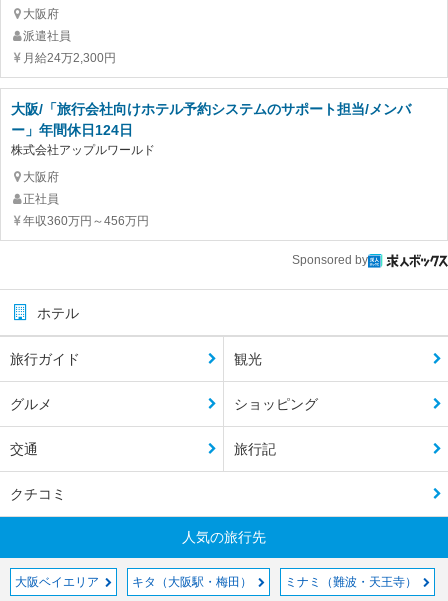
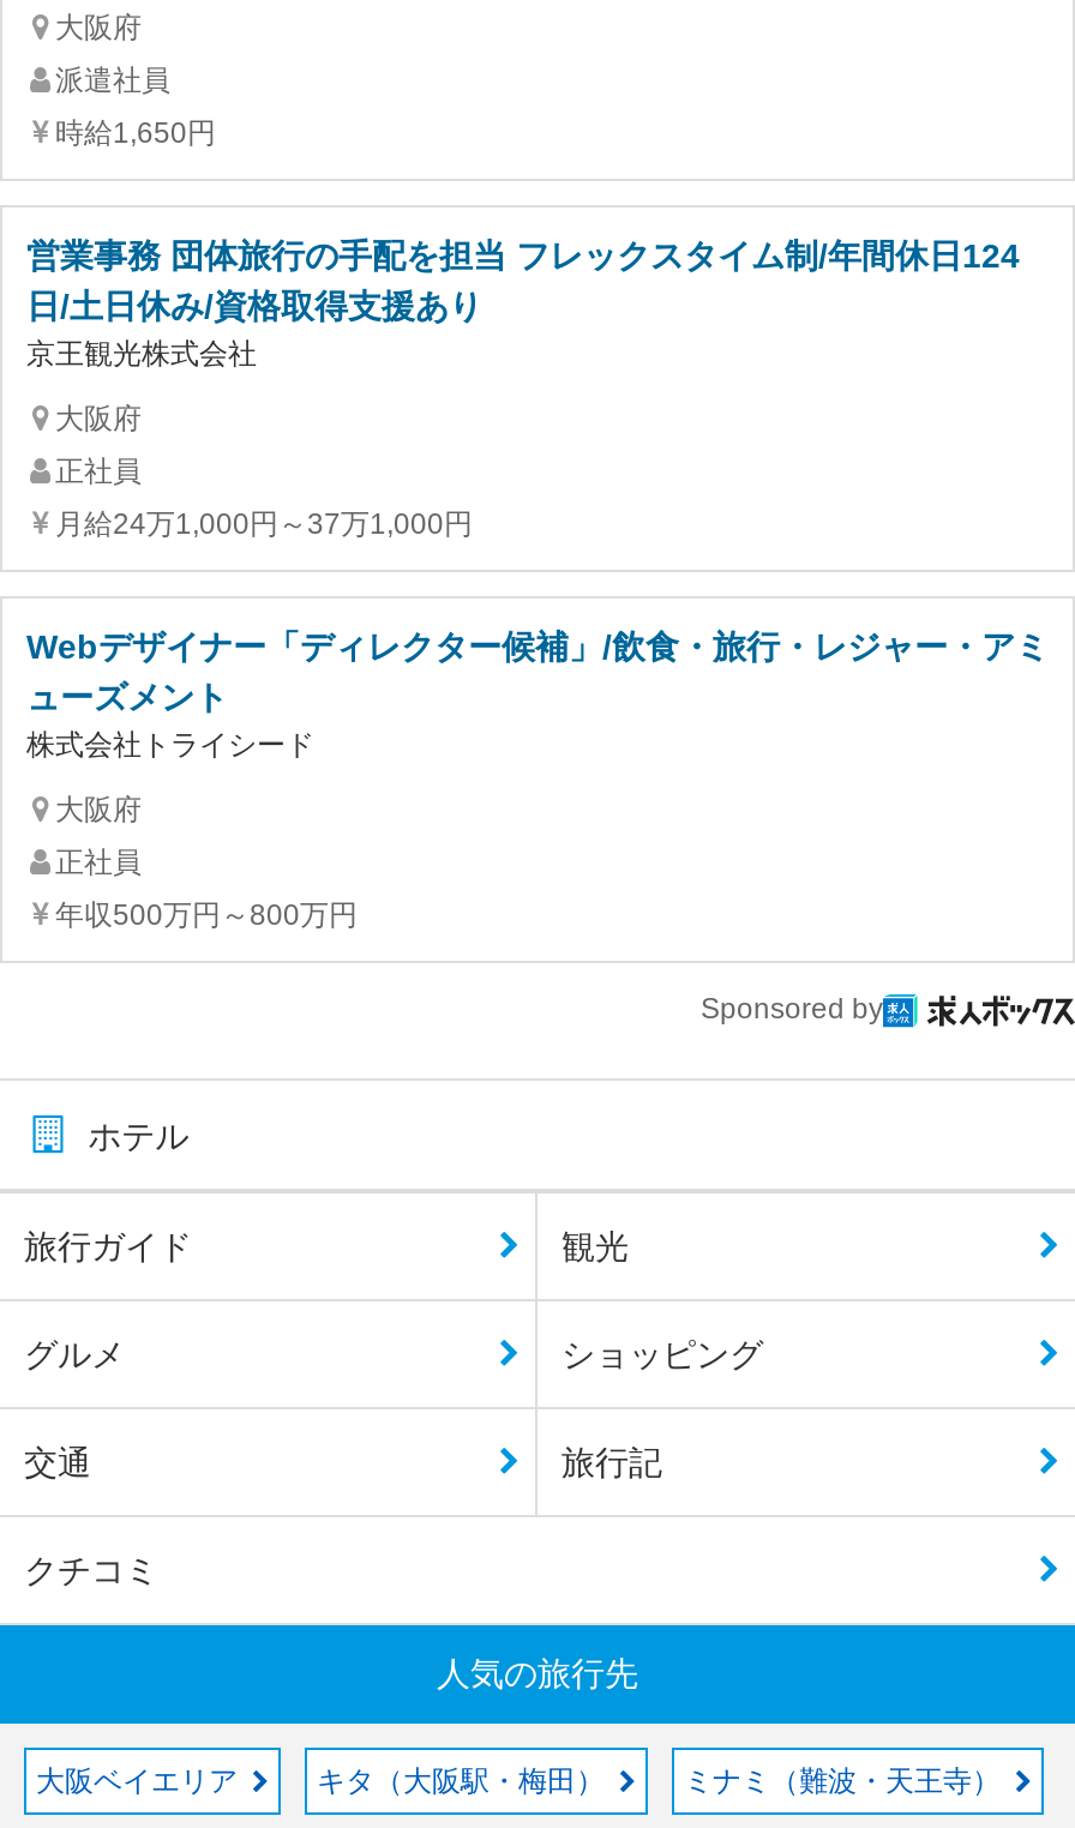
[23,51,116,65] 月給24万2,300円 -> [55,116,216,150] 時給1,650円
[11,101,411,157] 大阪/「旅行会社向けホテル予約システムのサポート担当/メンバ | ー」年間休日124日 | 株式会社アップルワールド -> [26,236,1020,371] 営業事務 団体旅行の手配を担当 フレックスタイム制/年間休日124 | 日/土日休み/資格取得支援あり | 京王観光株式会社
[23,214,149,228] 年収360万円～456万円 -> [26,507,1049,932] 月給24万1,000円～37万1,000円 | Webデザイナー「ディレクター候補」/飲食・旅行・レジャー・アミ | ューズメント | 株式会社トライシード | 大阪府 | 正社員 | 年収500万円～800万円

